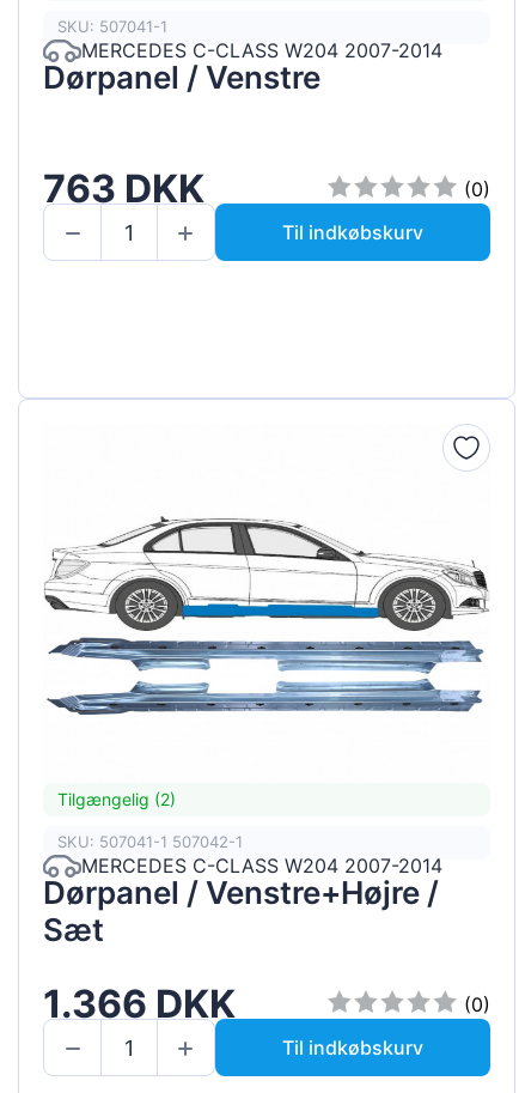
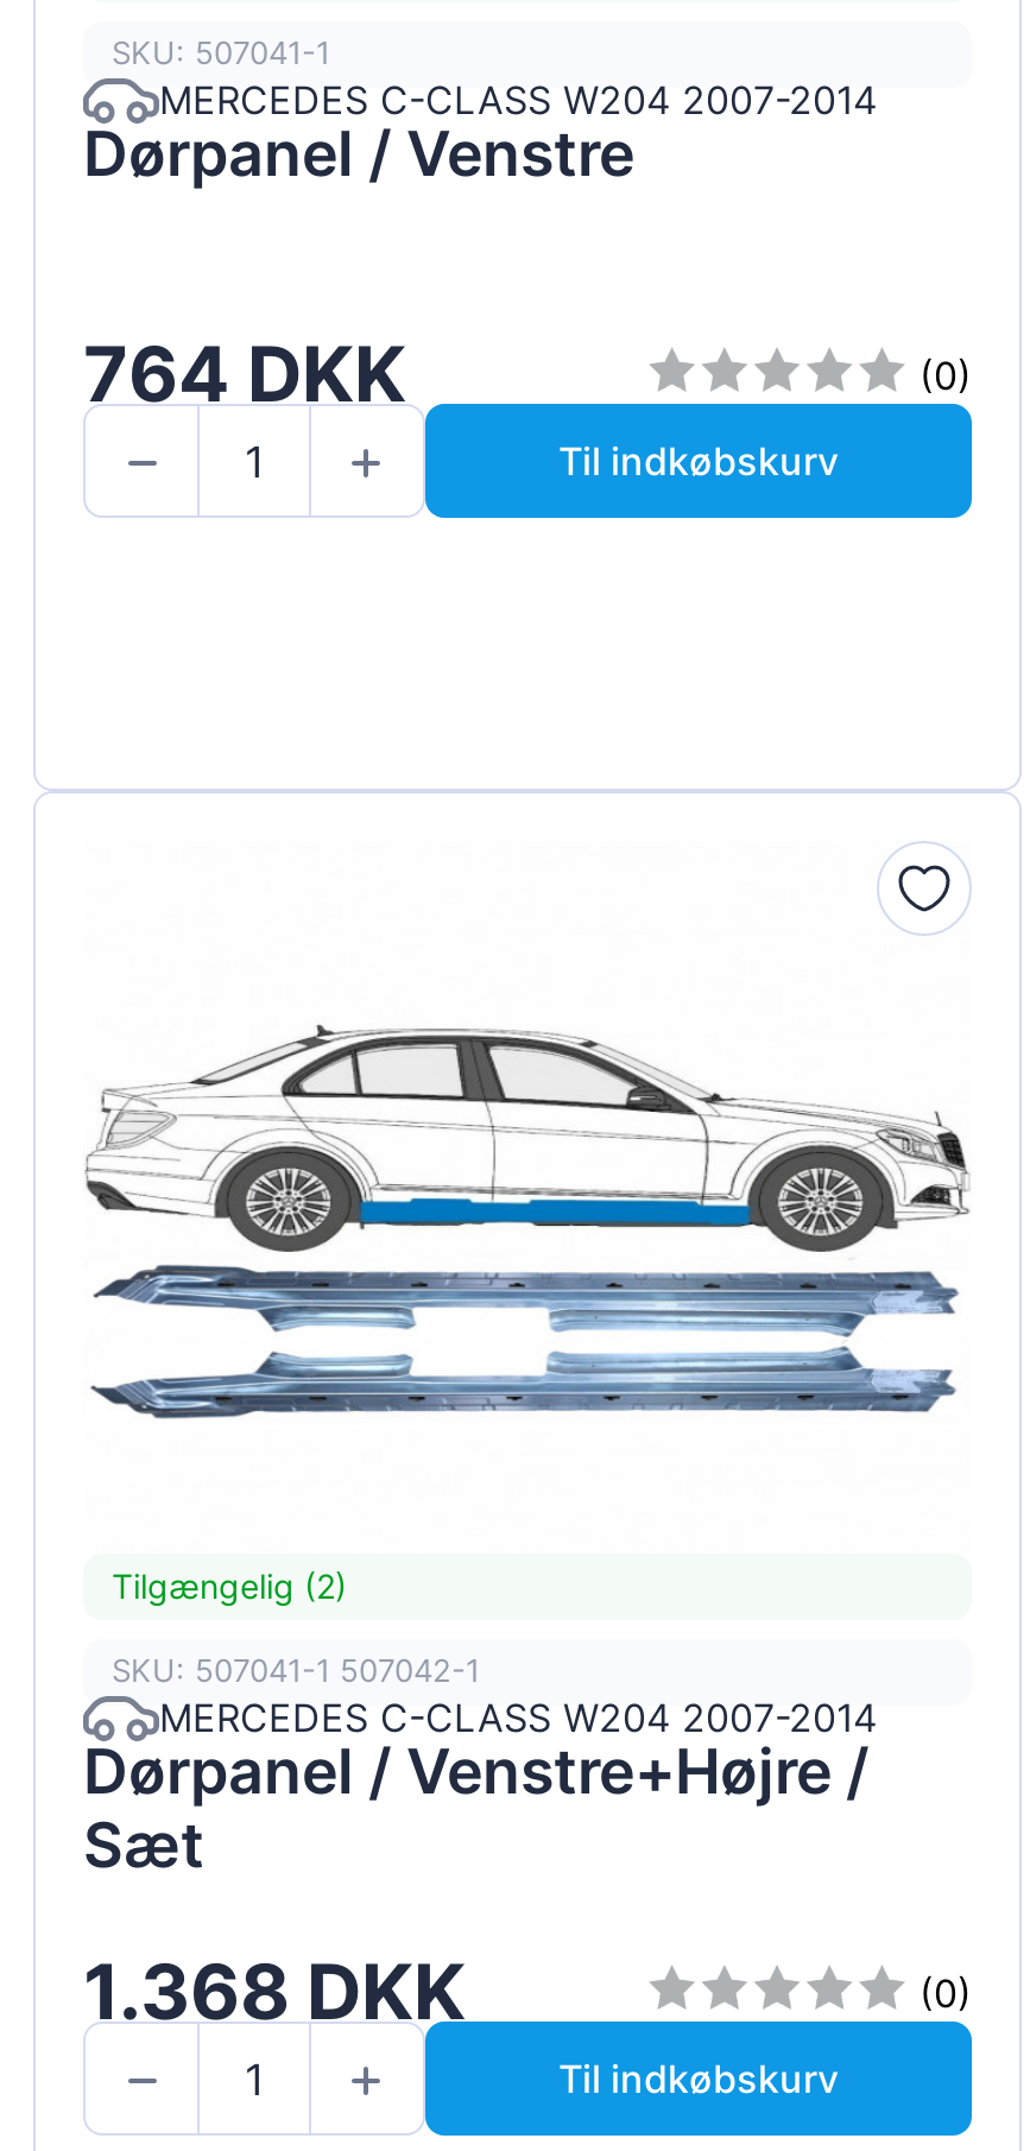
[43,165,204,212] 763 DKK -> [83,327,406,420] 764 DKK
[43,980,236,1027] 1.366 DKK -> [83,1945,466,2038] 1.368 DKK

